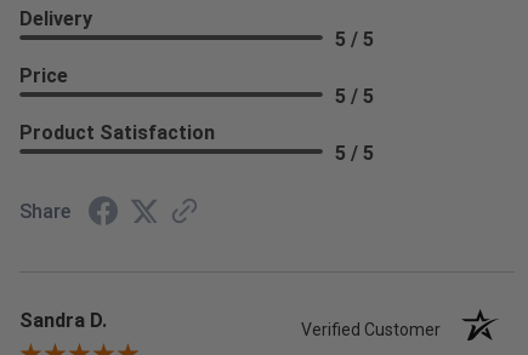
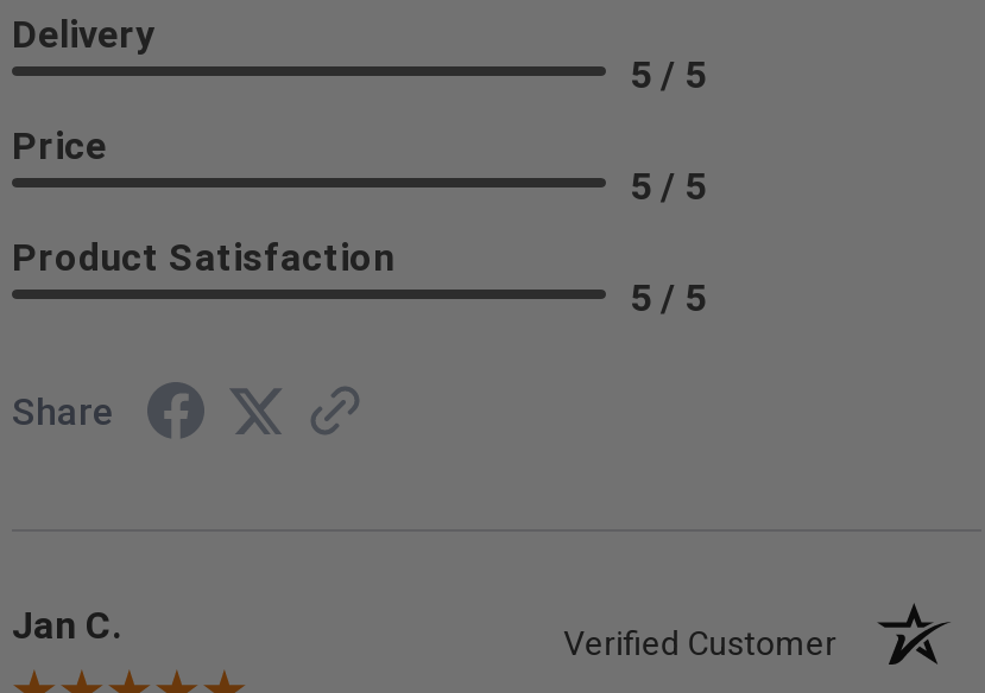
[19,308,107,331] Sandra D. -> [12,602,121,647] Jan C.

